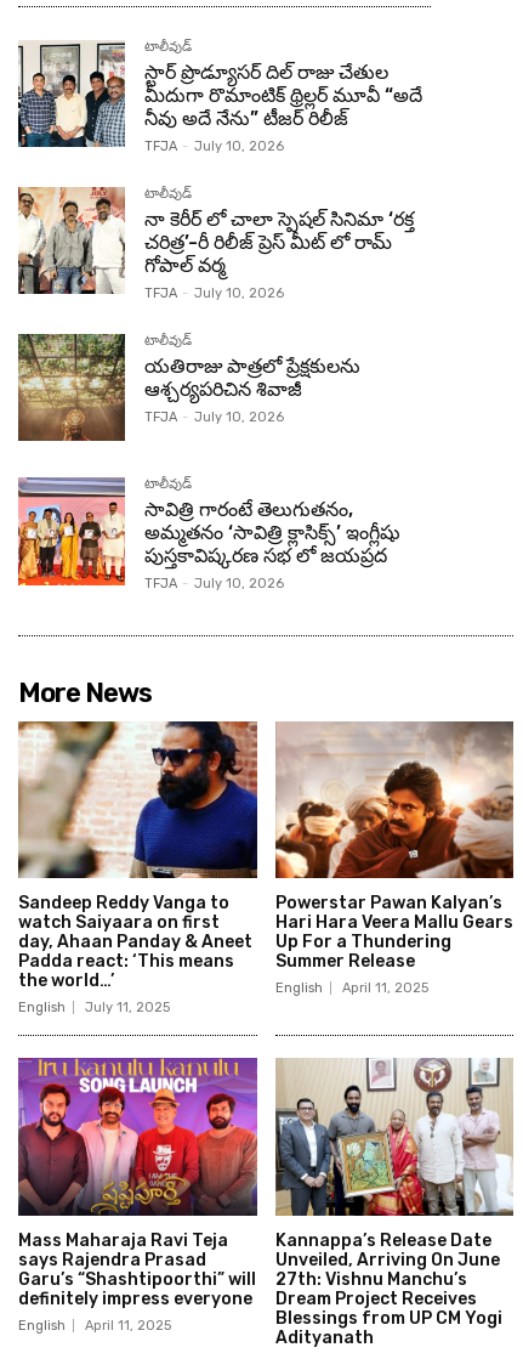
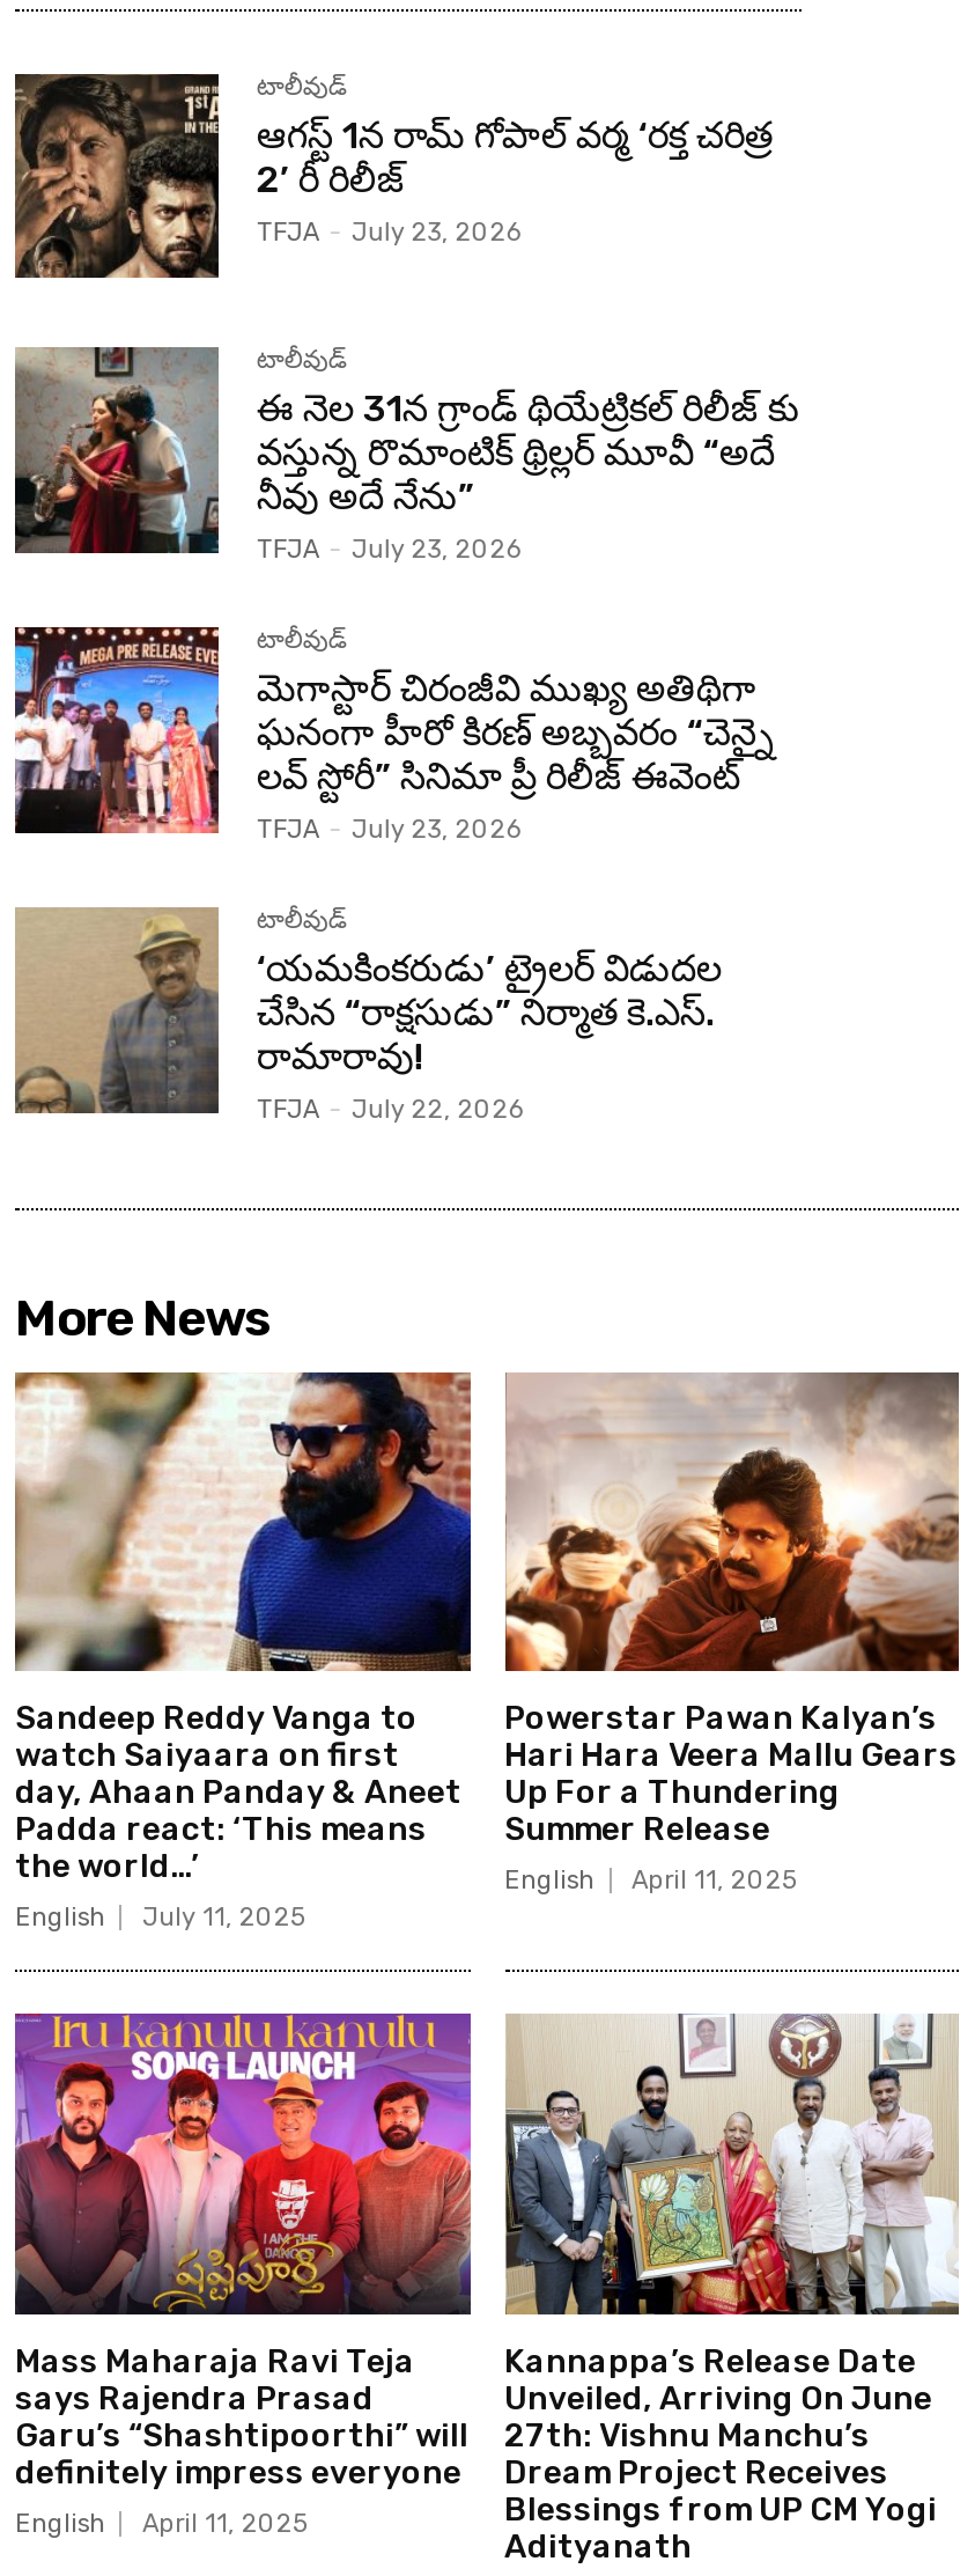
[17,40,423,154] [image] | స్టార్ ప్రొడ్యూసర్ దిల్ రాజు చేతుల | మీదుగా రొమాంటిక్ థ్రిల్లర్ మూవీ “అదే | నీవు అదే నేను” టీజర్ రిలీజ్ | TFJA - July 10, 2026 -> [13,72,772,280] [image] | ఆగస్ట్ 1న రామ్ గోపాల్ వర్మ ‘రక్త చరిత్ర | 2’ రీ రిలీజ్ | TFJA - July 23, 2026
[17,187,414,301] [image] | నా కెరీర్ లో చాలా స్పెషల్ సినిమా ‘రక్త | చరిత్ర’-రీ రిలీజ్ ప్రెస్ మీట్ లో రామ్ | గోపాల్ వర్మ | TFJA - July 10, 2026 -> [13,345,800,565] [image] | ఈ నెల 31న గ్రాండ్ థియేట్రికల్ రిలీజ్ కు | వస్తున్న రొమాంటిక్ థ్రిల్లర్ మూవీ “అదే | నీవు అదే నేను” | TFJA - July 23, 2026
[17,333,361,442] [image] | యతిరాజు పాత్రలో ప్రేక్షకులను | ఆశ్చర్యపరిచిన శివాజీ | TFJA - July 10, 2026 -> [13,625,775,845] [image] | మెగాస్టార్ చిరంజీవి ముఖ్య అతిథిగా | ఘనంగా హీరో కిరణ్ అబ్బవరం “చెన్నై | లవ్ స్టోరీ” సినిమా ప్రీ రిలీజ్ ఈవెంట్ | TFJA - July 23, 2026
[17,477,401,592] [image] | సావిత్రి గారంటే తెలుగుతనం, | అమ్మతనం ‘సావిత్రి క్లాసిక్స్’ ఇంగ్లీషు | పుస్తకావిష్కరణ సభ లో జయప్రద | TFJA - July 10, 2026 -> [13,907,721,1126] [image] | ‘యమకింకరుడు’ ట్రైలర్‌ విడుదల | చేసిన “రాక్షసుడు” నిర్మాత కె.ఎస్. | రామారావు! | TFJA - July 22, 2026

